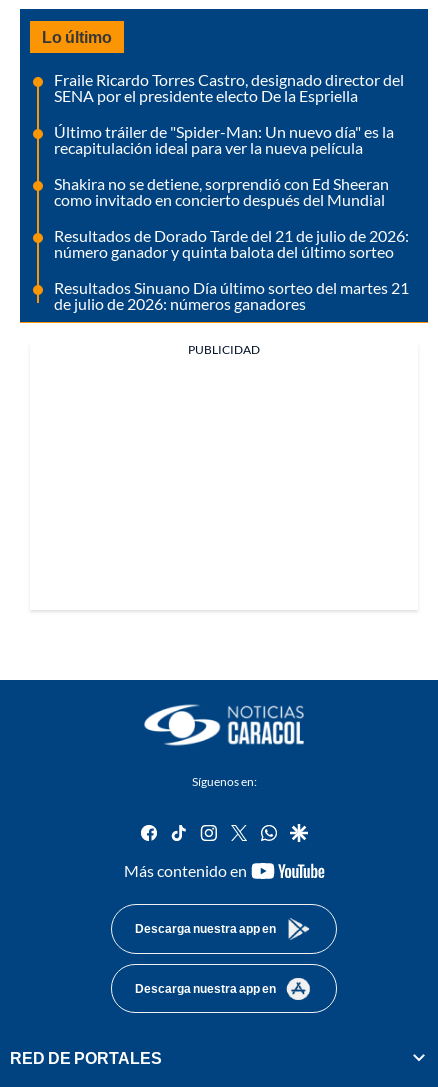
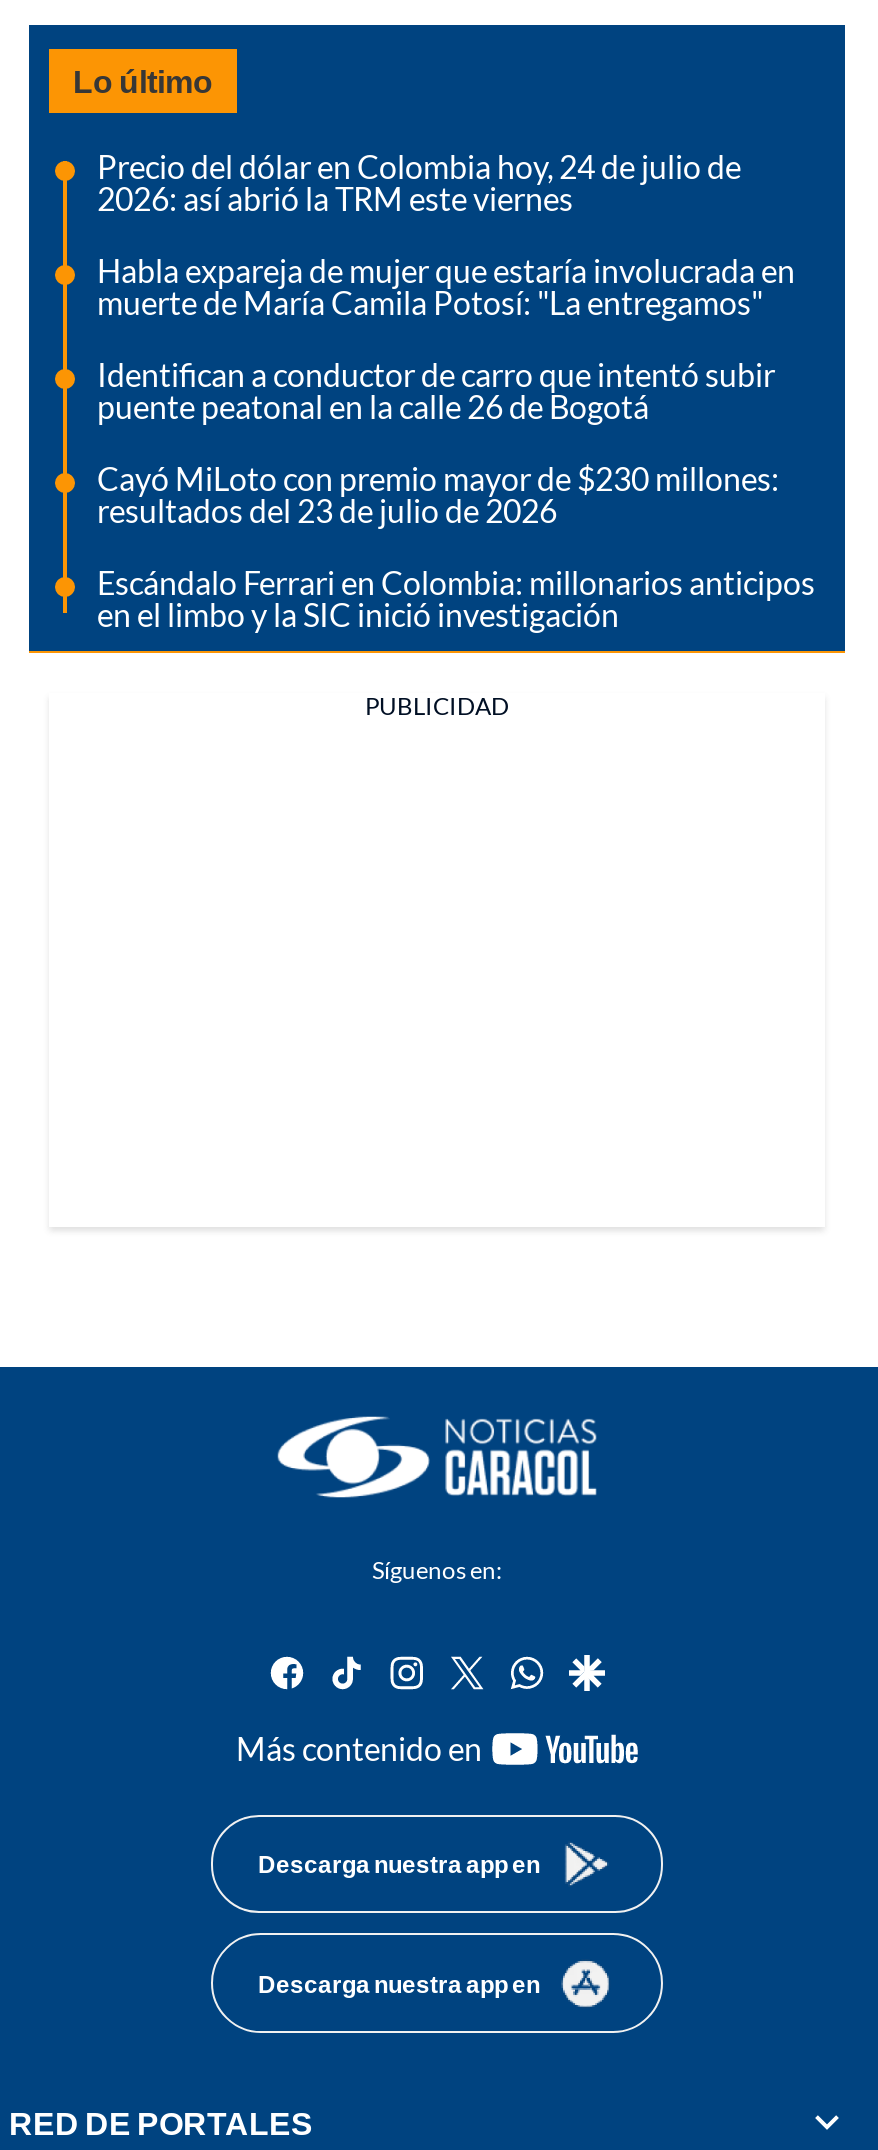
[54,70,404,105] Fraile Ricardo Torres Castro, designado director del | SENA por el presidente electo De la Espriella -> [97,147,741,217] Precio del dólar en Colombia hoy, 24 de julio de | 2026: así abrió la TRM este viernes
[54,122,394,157] Último tráiler de "Spider-Man: Un nuevo día" es la | recapitulación ideal para ver la nueva película -> [97,251,795,321] Habla expareja de mujer que estaría involucrada en | muerte de María Camila Potosí: "La entregamos"
[54,174,389,209] Shakira no se detiene, sorprendió con Ed Sheeran | como invitado en concierto después del Mundial -> [97,355,775,425] Identifican a conductor de carro que intentó subir | puente peatonal en la calle 26 de Bogotá
[54,226,409,261] Resultados de Dorado Tarde del 21 de julio de 2026: | número ganador y quinta balota del último sorteo -> [97,459,779,529] Cayó MiLoto con premio mayor de $230 millones: | resultados del 23 de julio de 2026
[54,278,409,313] Resultados Sinuano Día último sorteo del martes 21 | de julio de 2026: números ganadores -> [97,563,815,633] Escándalo Ferrari en Colombia: millonarios anticipos | en el limbo y la SIC inició investigación

